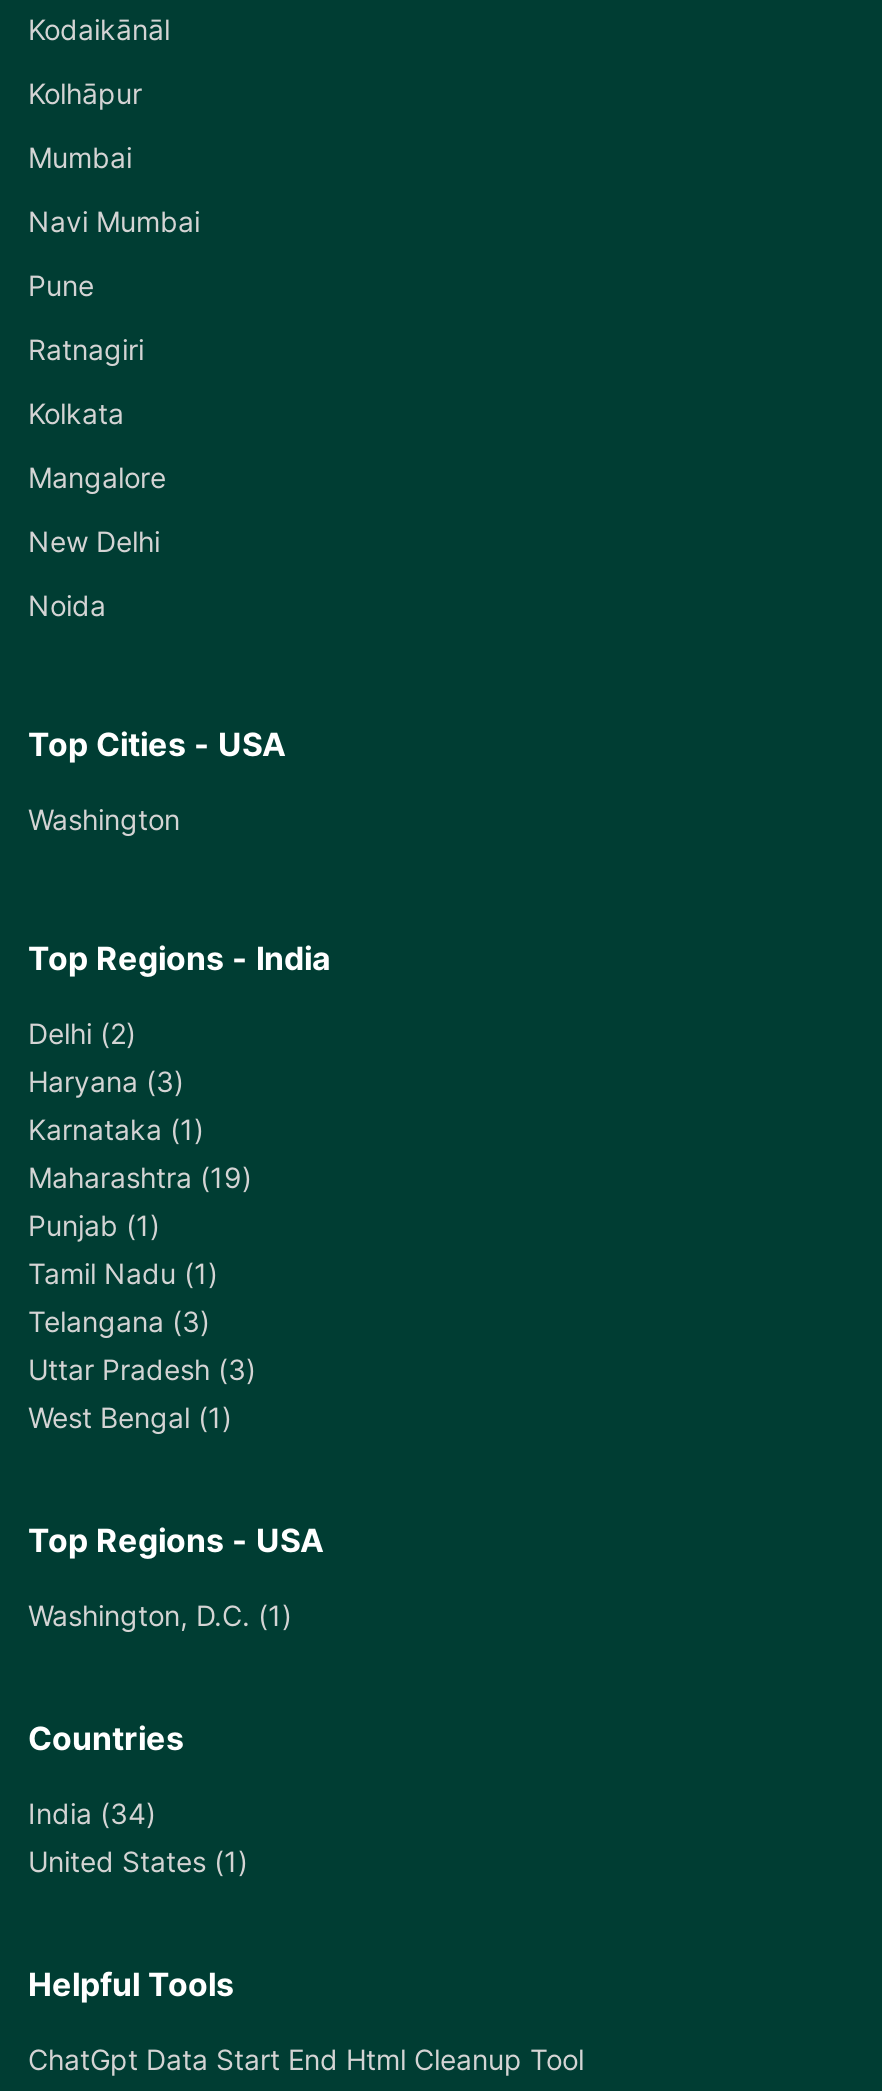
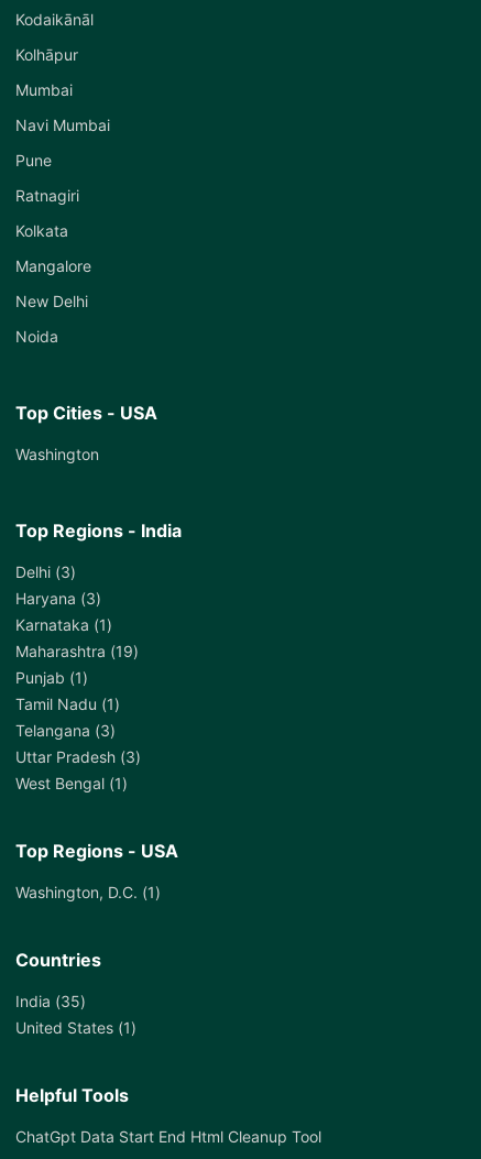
[28,1016,136,1050] Delhi (2) -> [15,562,76,581] Delhi (3)
[28,1796,156,1830] India (34) -> [15,992,86,1010] India (35)

